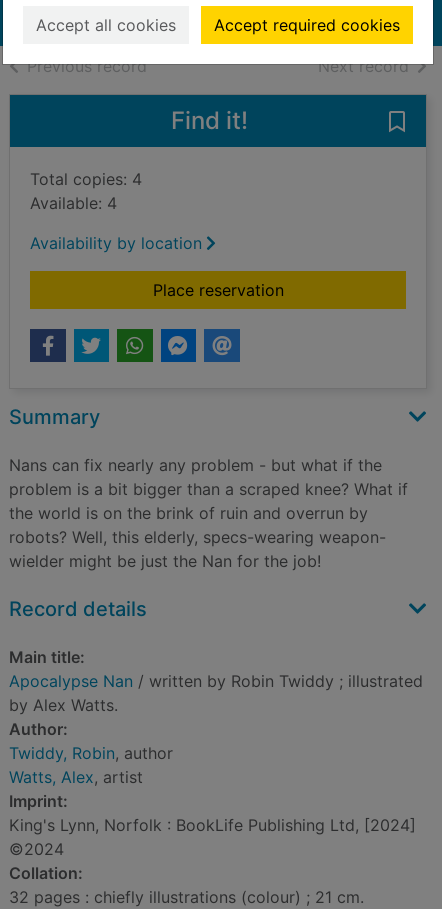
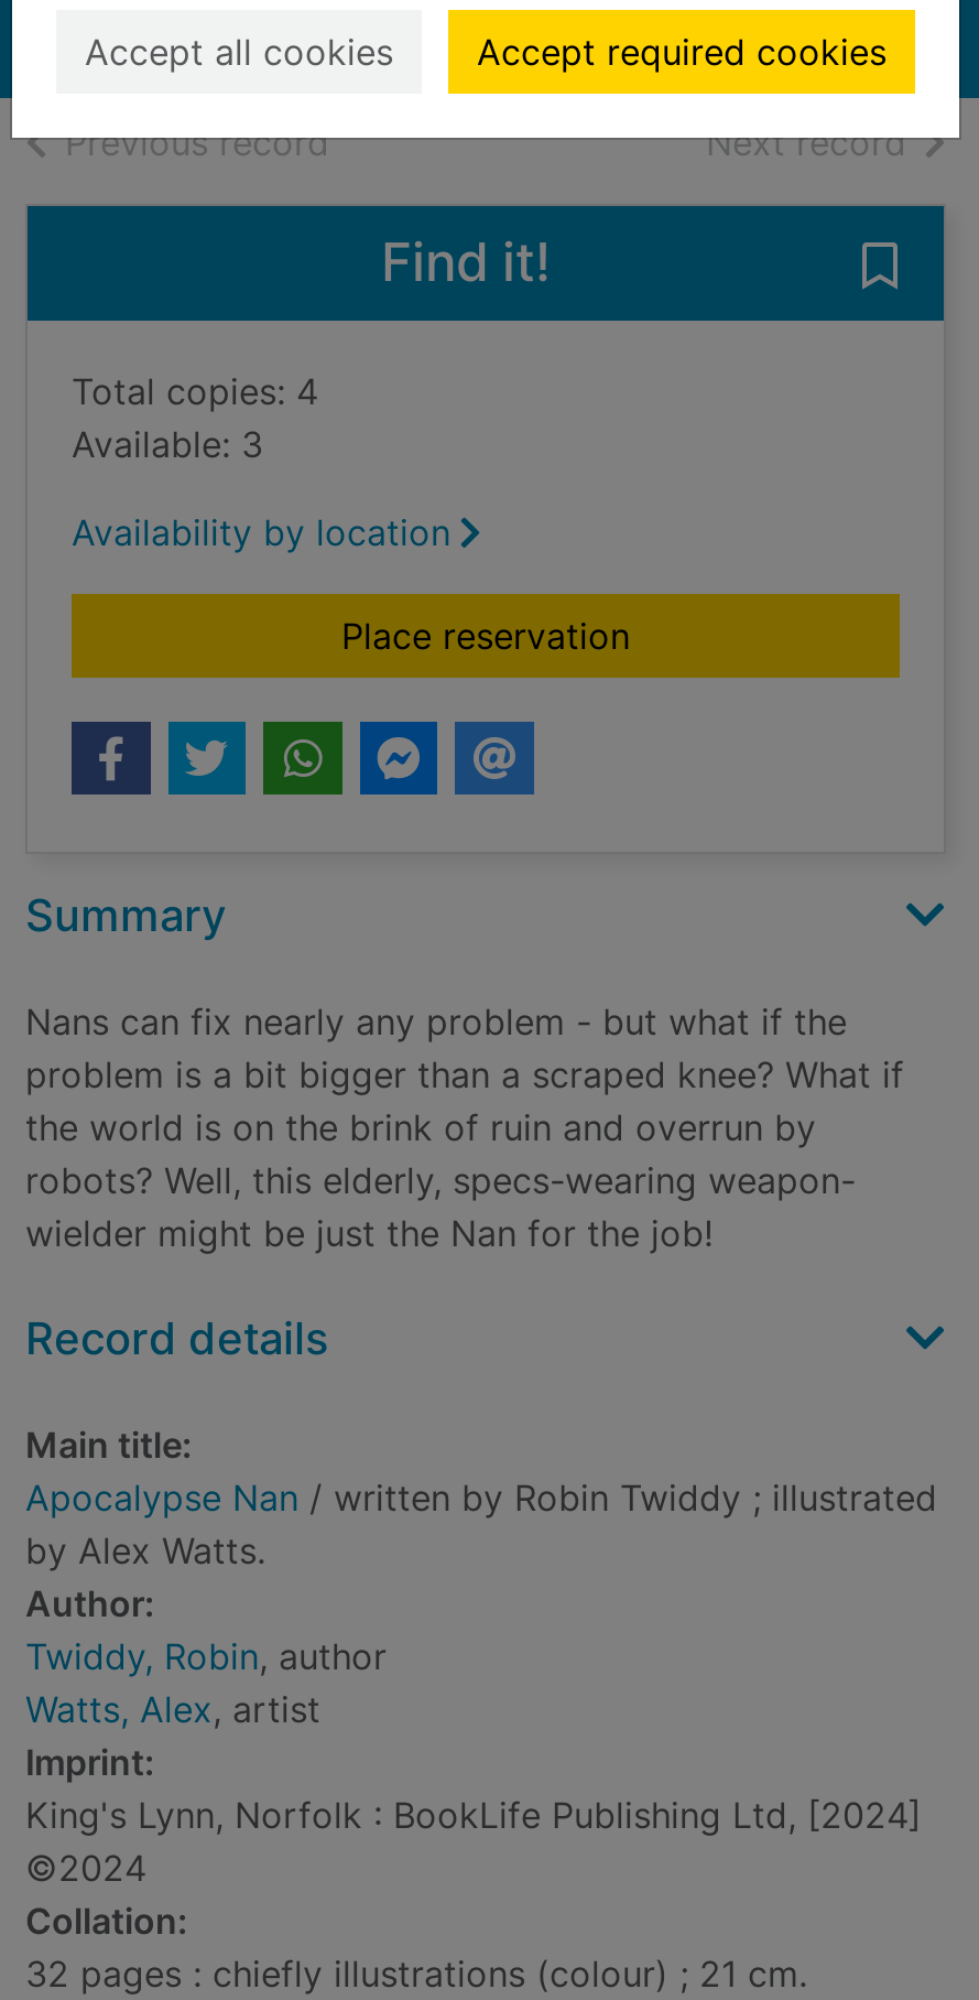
[30,193,117,213] Available: 4 -> [72,423,263,467] Available: 3

